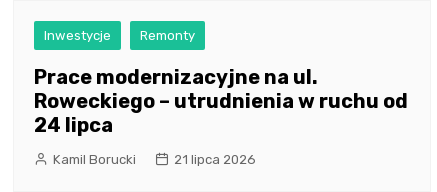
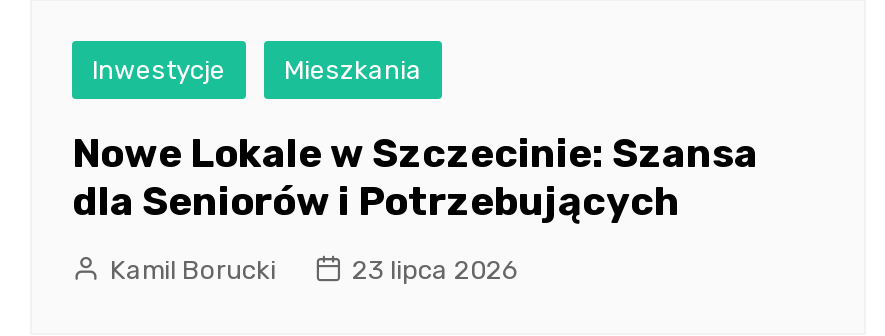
[140,28,195,43] Remonty -> [284,56,422,86] Mieszkania
[34,65,408,137] Prace modernizacyjne na ul. | Roweckiego – utrudnienia w ruchu od | 24 lipca -> [72,130,758,226] Nowe Lokale w Szczecinie: Szansa | dla Seniorów i Potrzebujących
[174,152,256,167] 21 lipca 2026 -> [352,256,520,286] 23 lipca 2026

